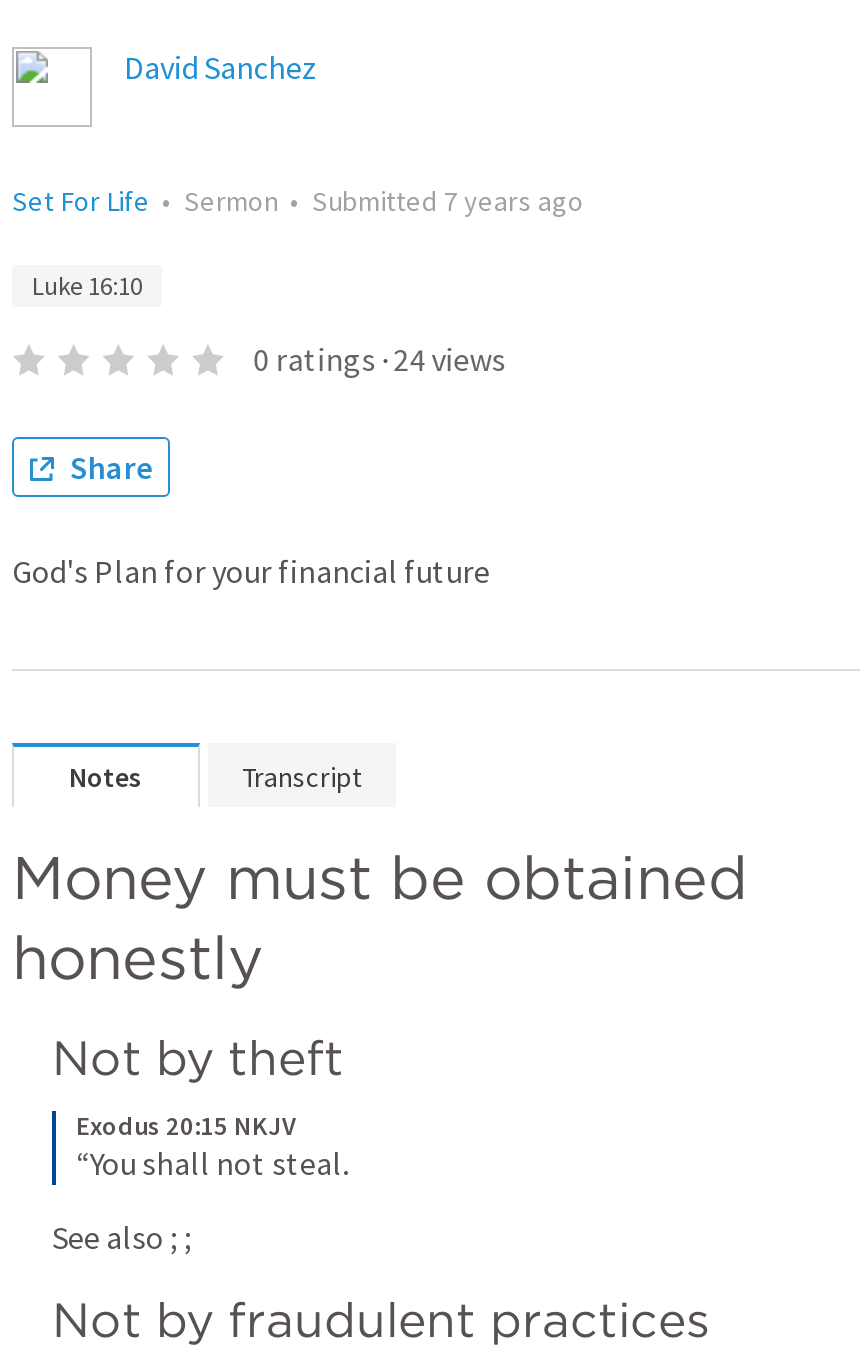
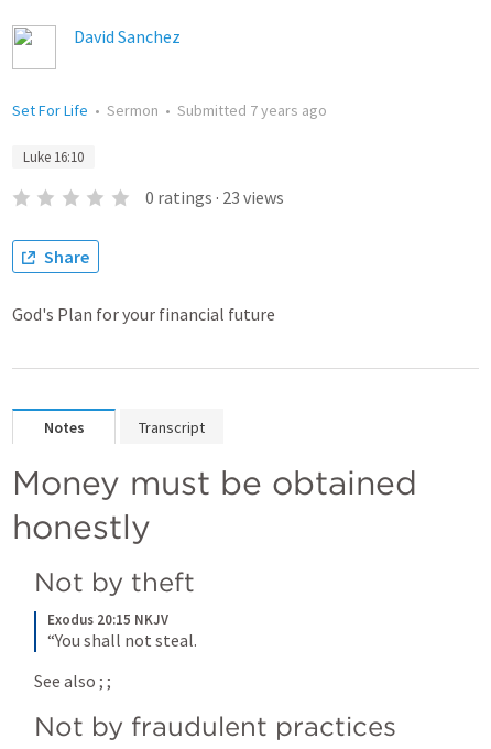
[253,339,505,379] 0 ratings · 24 views -> [145,186,284,208] 0 ratings · 23 views

